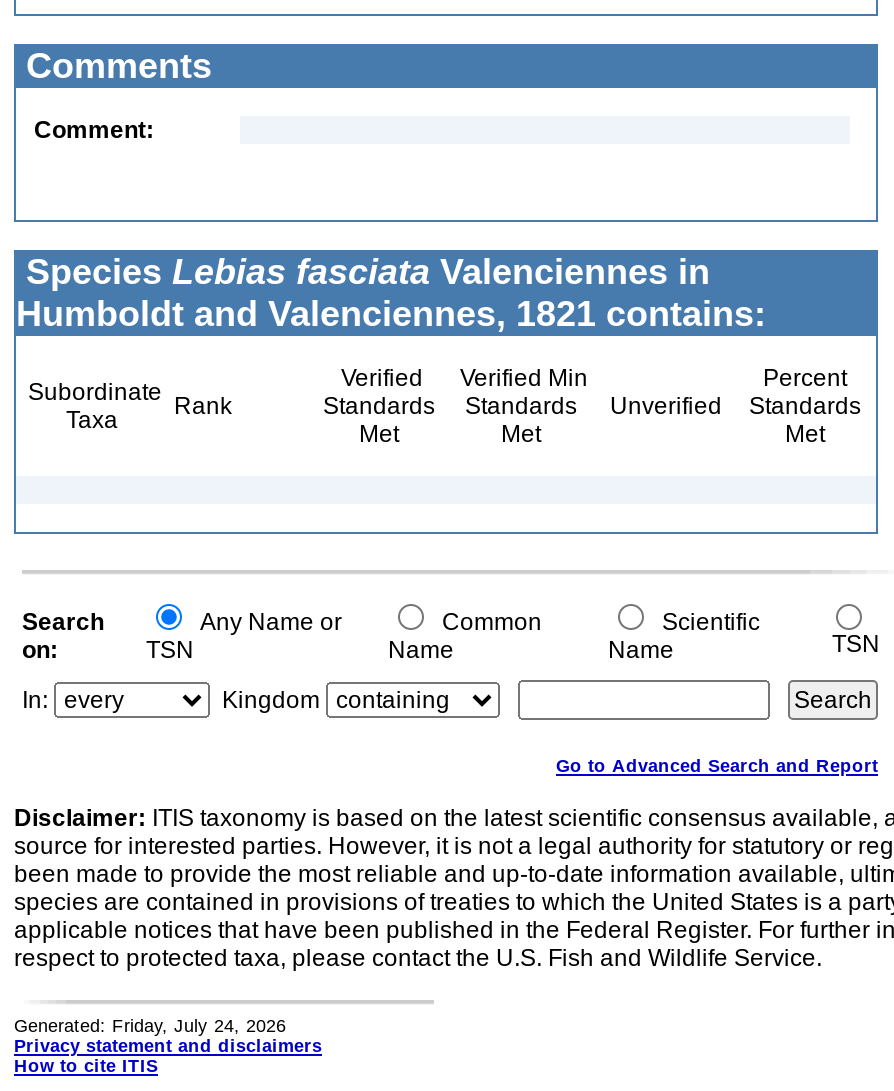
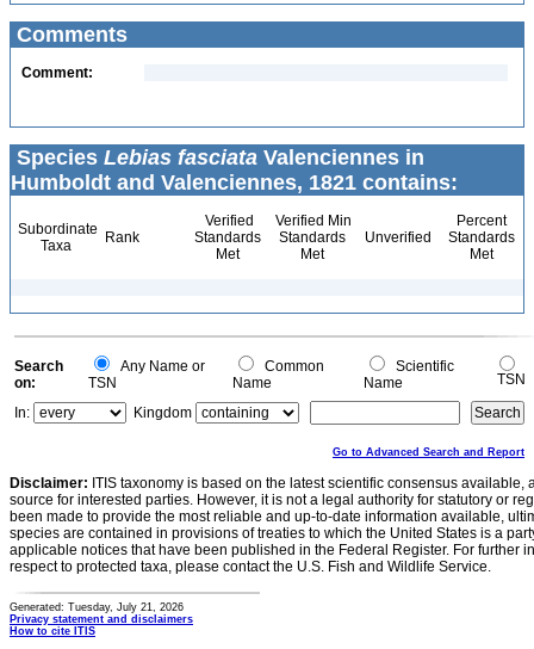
[14,1016,286,1036] Generated: Friday, July 24, 2026 -> [10,601,184,613] Generated: Tuesday, July 21, 2026

